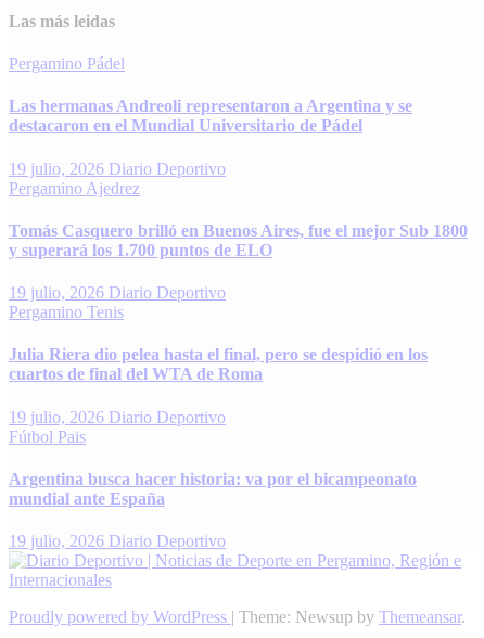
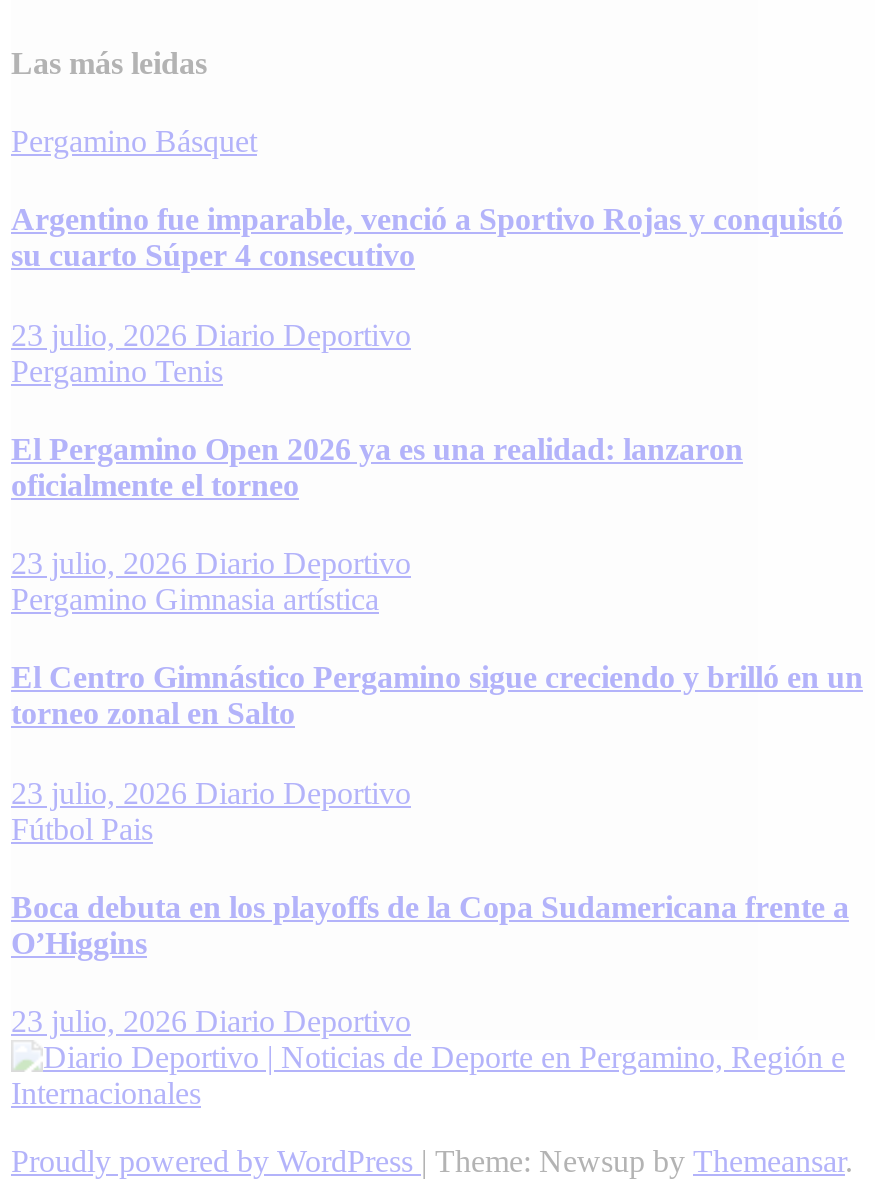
[9,54,468,302] Pergamino Pádel | Las hermanas Andreoli representaron a Argentina y se | destacaron en el Mundial Universitario de Pádel | 19 julio, 2026 Diario Deportivo | Pergamino Ajedrez | Tomás Casquero brilló en Buenos Aires, fue el mejor Sub 1800 | y superará los 1.700 puntos de ELO | 19 julio, 2026 Diario Deportivo -> [11,124,843,351] Pergamino Básquet | Argentino fue imparable, venció a Sportivo Rojas y conquistó | su cuarto Súper 4 consecutivo | 23 julio, 2026 Diario Deportivo
moved [9,303,124,321] -> [11,353,223,387]: Pergamino Tenis
[9,346,428,426] Julia Riera dio pelea hasta el final, pero se despidió en los | cuartos de final del WTA de Roma | 19 julio, 2026 Diario Deportivo -> [11,432,863,810] El Pergamino Open 2026 ya es una realidad: lanzaron | oficialmente el torneo | 23 julio, 2026 Diario Deportivo | Pergamino Gimnasia artística | El Centro Gimnástico Pergamino sigue creciendo y brilló en un | torneo zonal en Salto | 23 julio, 2026 Diario Deportivo
[9,470,417,508] Argentina busca hacer historia: va por el bicampeonato | mundial ante España -> [11,890,849,960] Boca debuta en los playoffs de la Copa Sudamericana frente a | O’Higgins
[9,532,226,550] 19 julio, 2026 Diario Deportivo -> [11,1005,411,1039] 23 julio, 2026 Diario Deportivo

